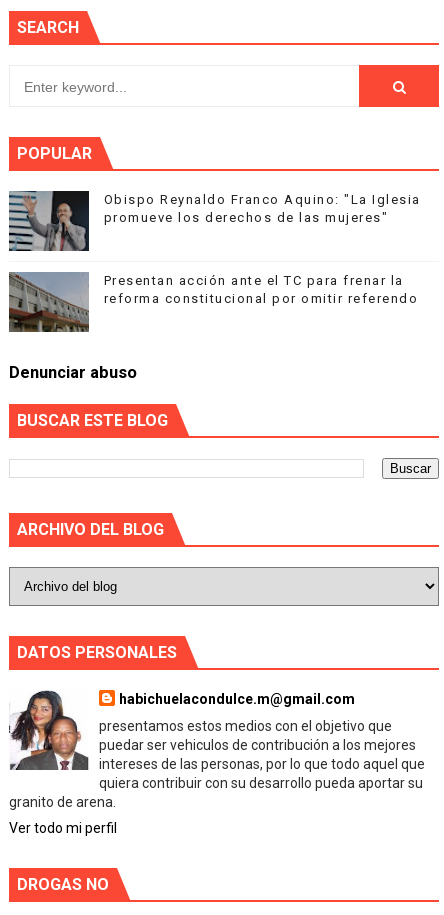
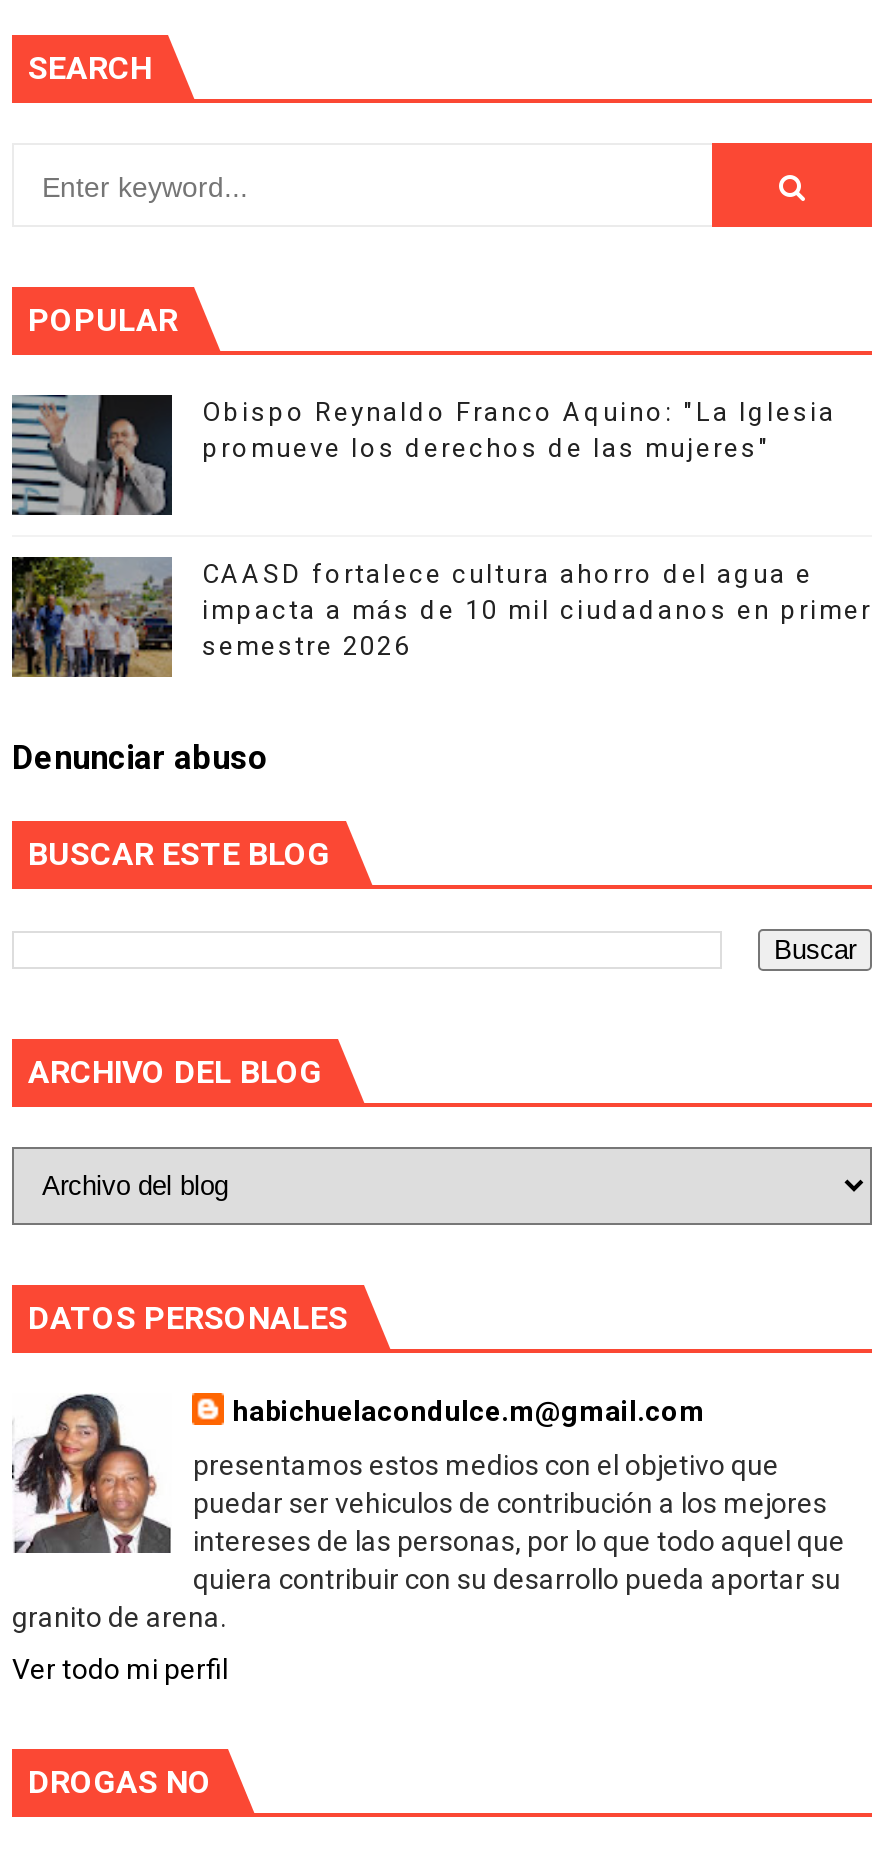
[8,271,418,333] [image] | Presentan acción ante el TC para frenar la | reforma constitucional por omitir referendo -> [10,555,872,679] [image] | CAASD fortalece cultura ahorro del agua e | impacta a más de 10 mil ciudadanos en primer | semestre 2026

